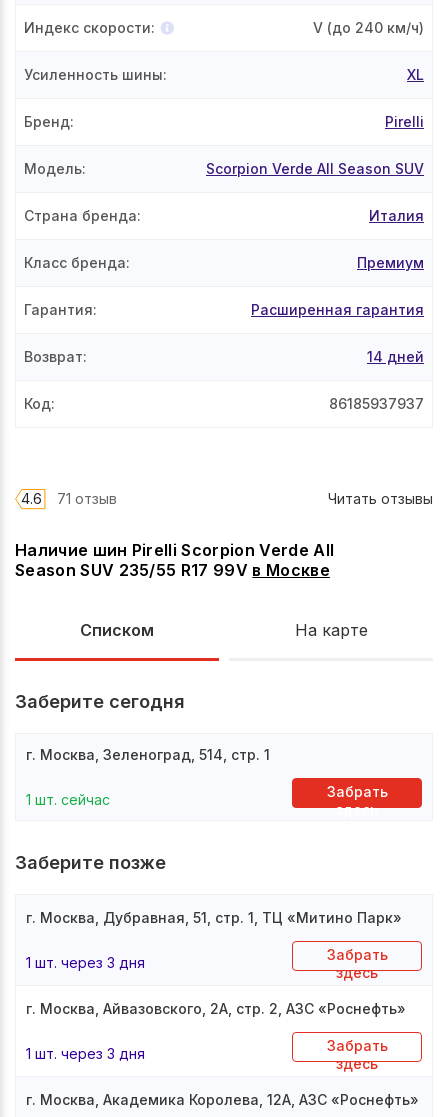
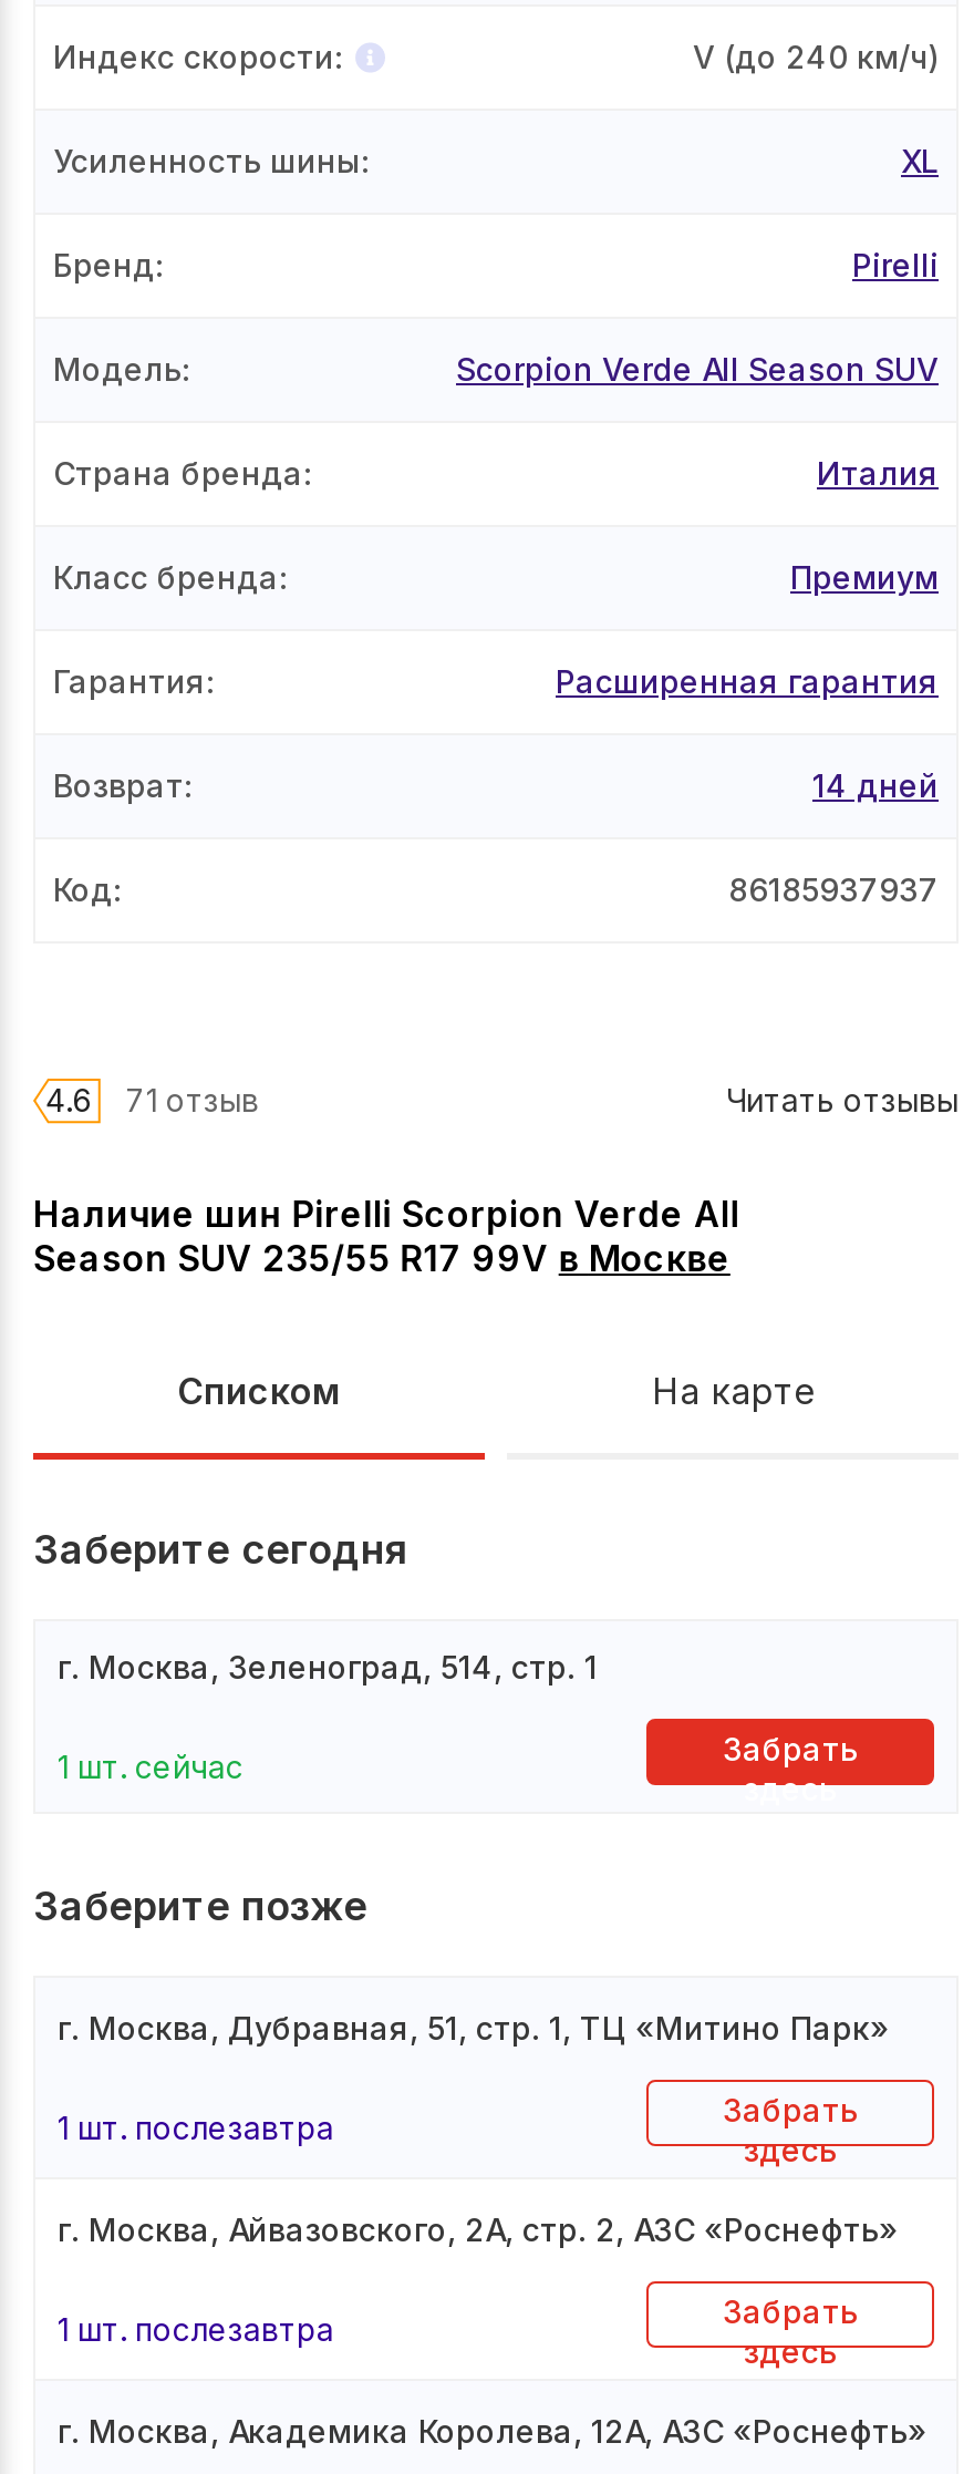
[26,953,145,970] 1 шт. через 3 дня -> [58,2107,334,2145] 1 шт. послезавтра
[26,1044,145,1061] 1 шт. через 3 дня -> [58,2309,334,2347] 1 шт. послезавтра

